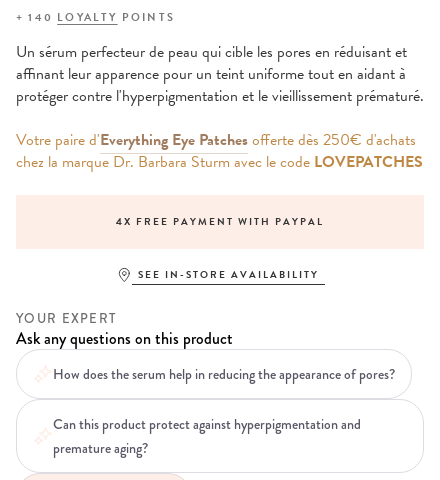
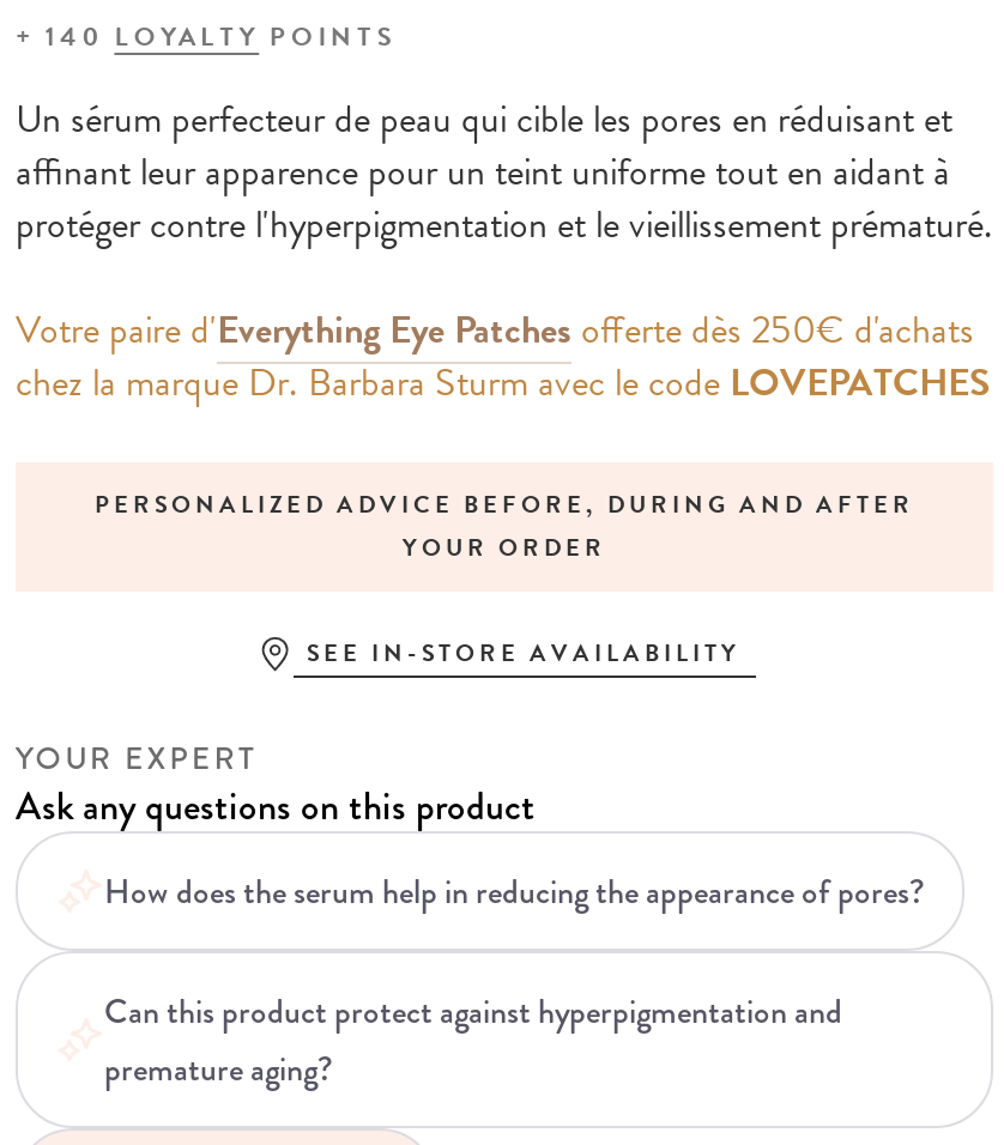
[116,213,324,228] 4X FREE PAYMENT WITH PAYPAL -> [95,485,914,564] PERSONALIZED ADVICE BEFORE, DURING AND AFTER | YOUR ORDER

